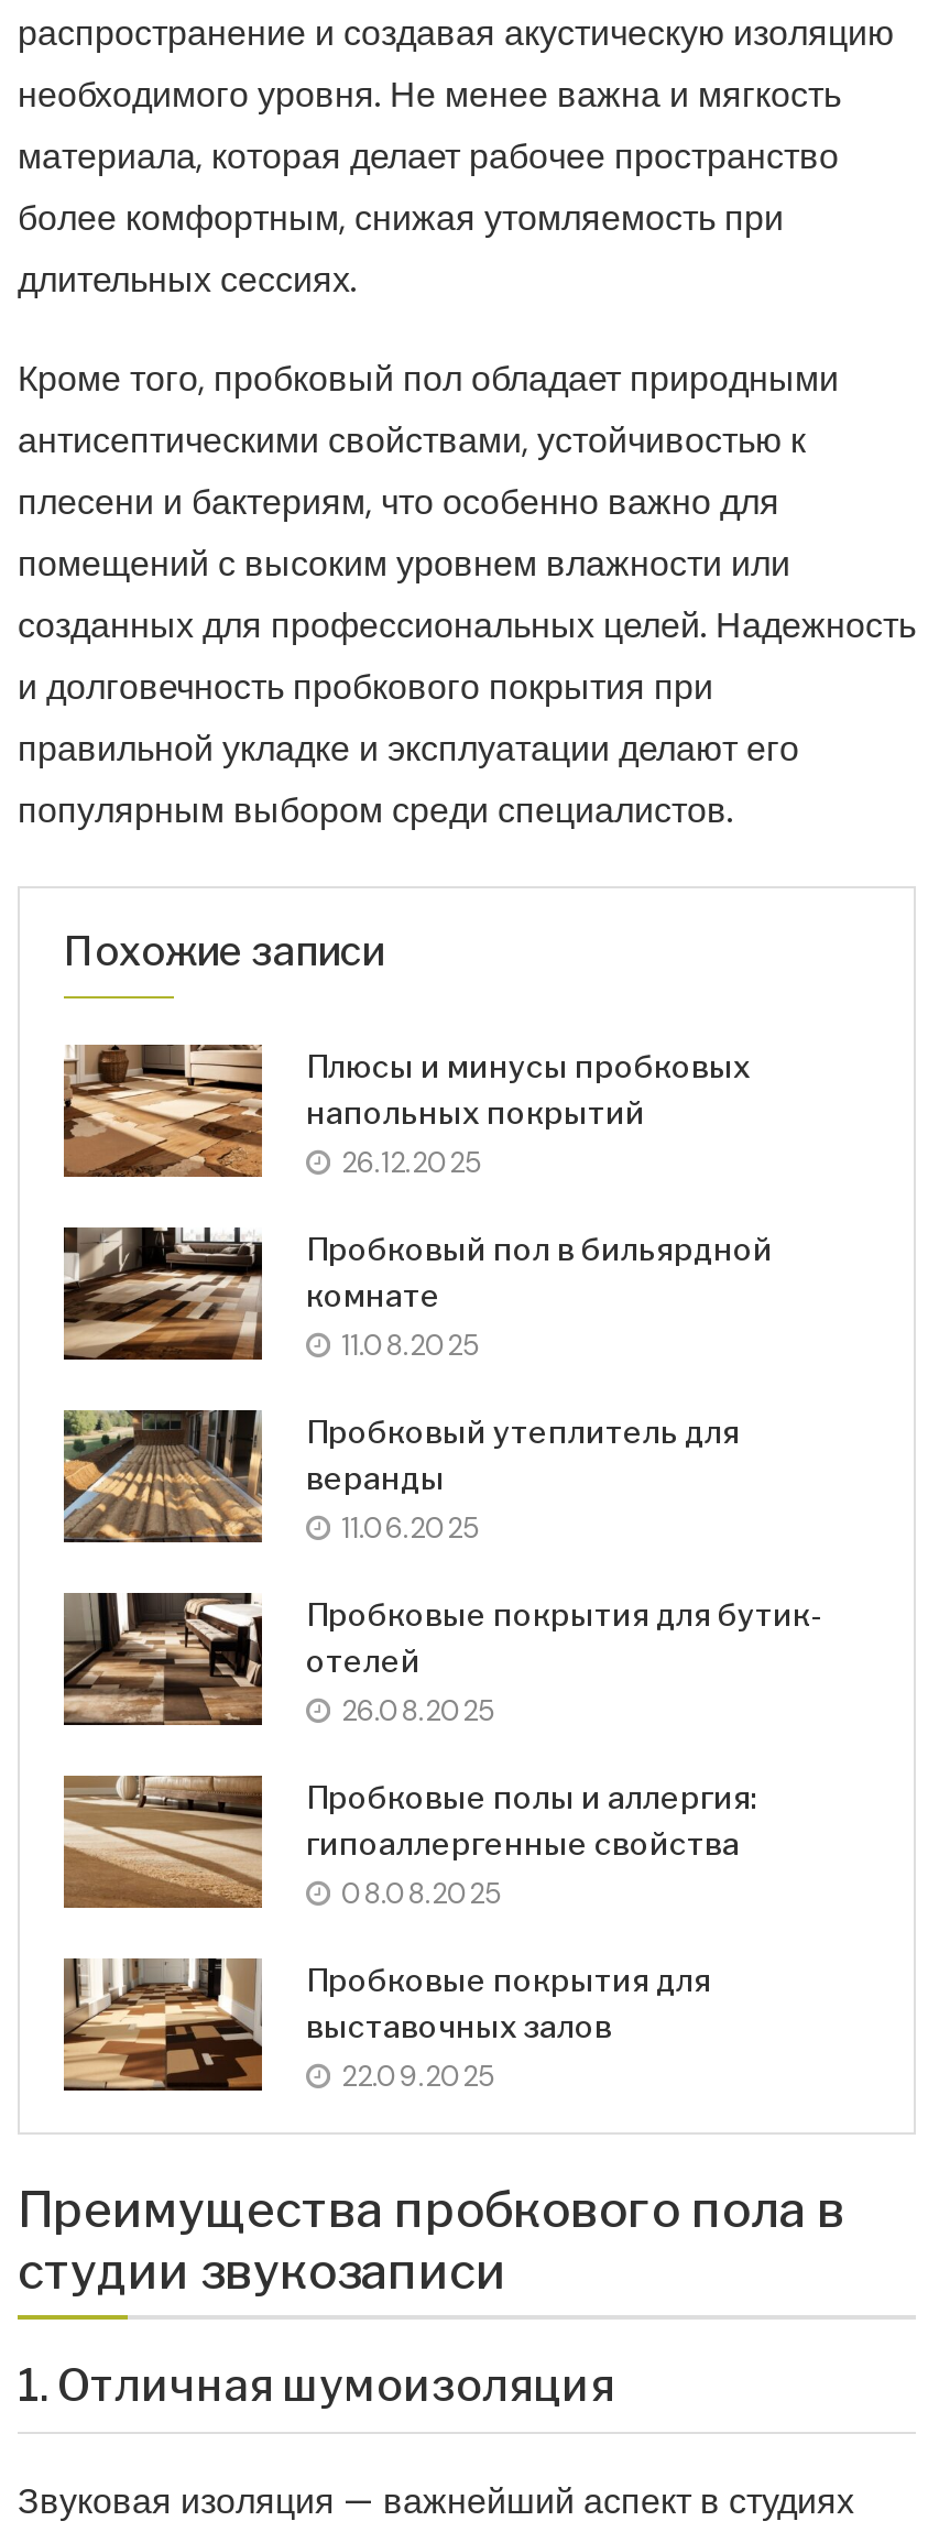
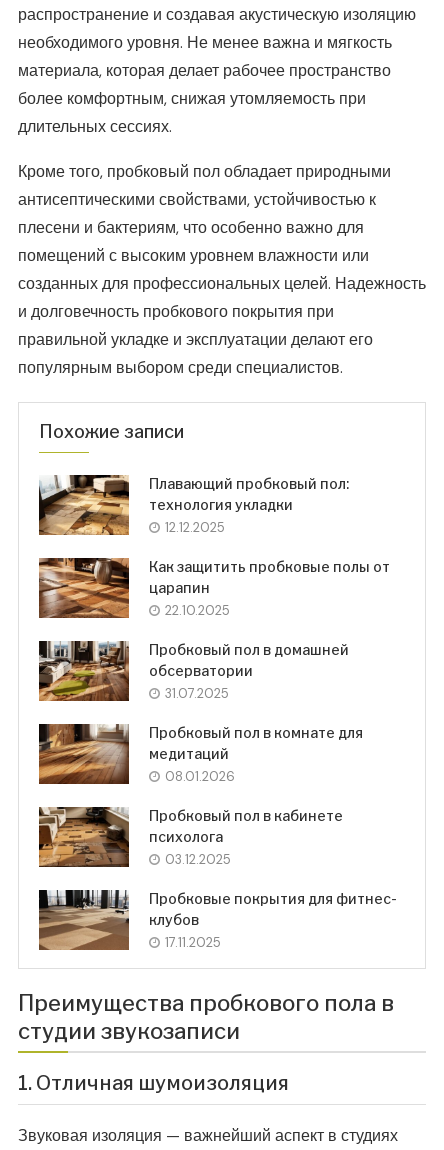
[62,1041,751,1181] [image] | Плюсы и минусы пробковых | напольных покрытий | 26.12.2025 -> [38,474,349,536] [image] | Плавающий пробковый пол: | технология укладки | 12.12.2025
[62,1224,773,1363] [image] | Пробковый пол в бильярдной | комнате | 11.08.2025 -> [38,557,390,619] [image] | Как защитить пробковые полы от | царапин | 22.10.2025
[62,1407,740,1546] [image] | Пробковый утеплитель для | веранды | 11.06.2025 -> [38,640,349,702] [image] | Пробковый пол в домашней | обсерватории | 31.07.2025
[62,1590,823,1729] [image] | Пробковые покрытия для бутик- | отелей | 26.08.2025 -> [38,723,363,785] [image] | Пробковый пол в комнате для | медитаций | 08.01.2026
[62,1772,757,1912] [image] | Пробковые полы и аллергия: | гипоаллергенные свойства | 08.08.2025 -> [38,806,343,868] [image] | Пробковый пол в кабинете | психолога | 03.12.2025
[62,1957,711,2094] [image] | Пробковые покрытия для | выставочных залов | 22.09.2025 -> [38,889,397,951] [image] | Пробковые покрытия для фитнес- | клубов | 17.11.2025

